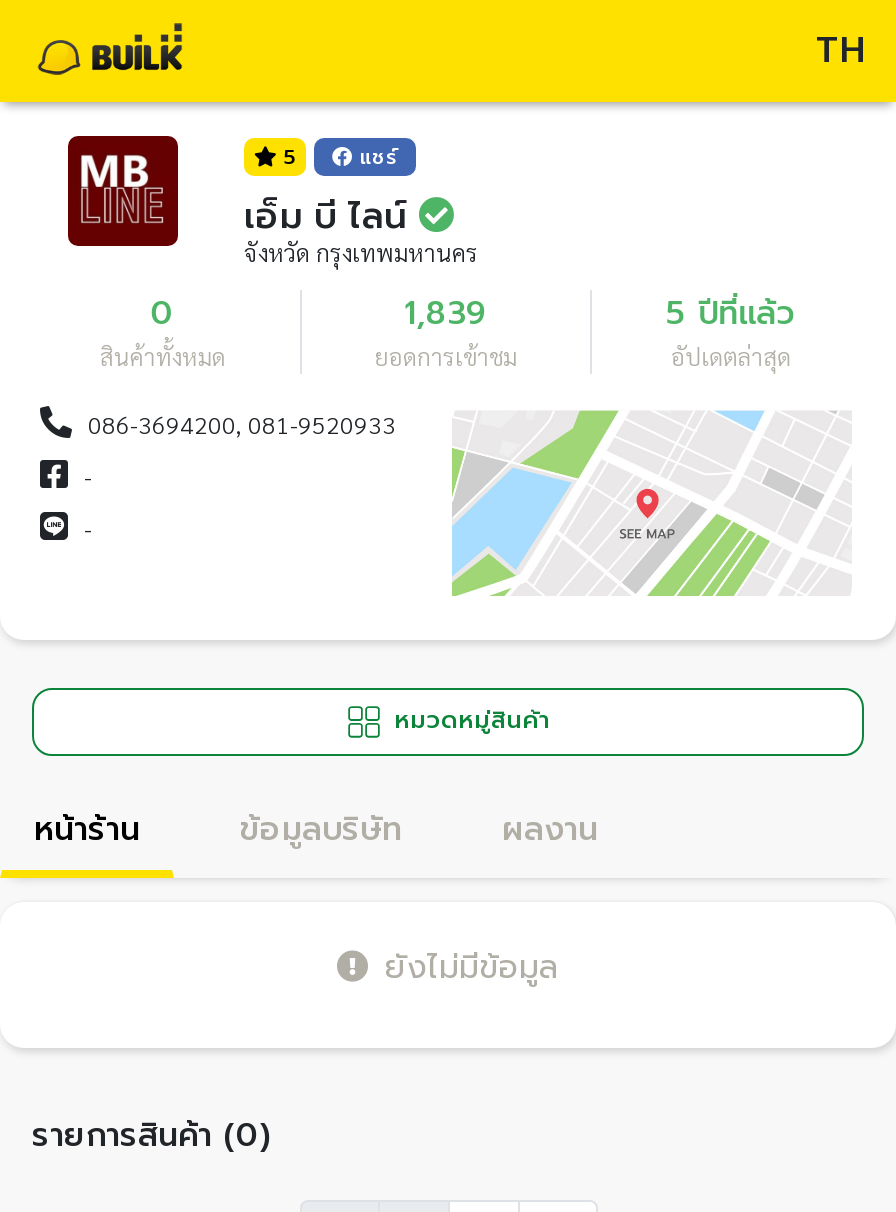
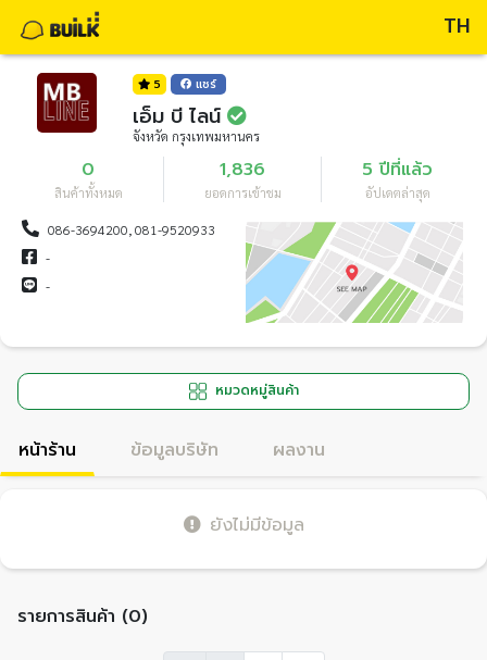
[404,290,488,338] 1,839 -> [220,157,265,183] 1,836

